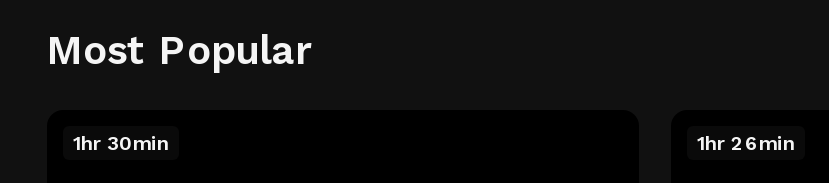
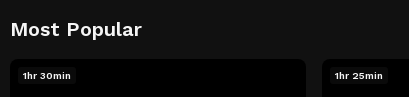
[697,132,795,154] 1hr 26min -> [335,70,383,81] 1hr 25min

